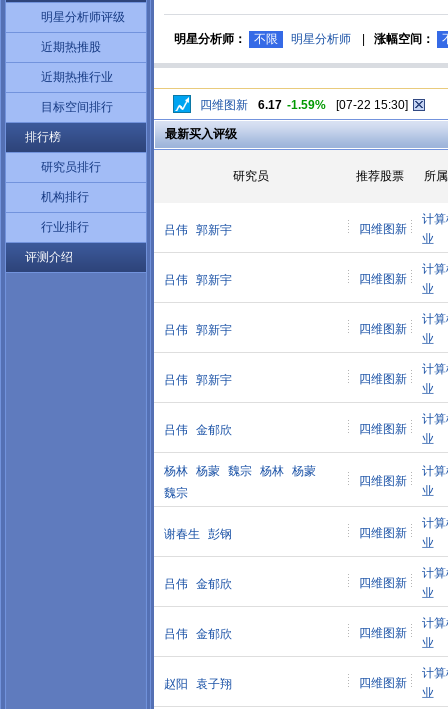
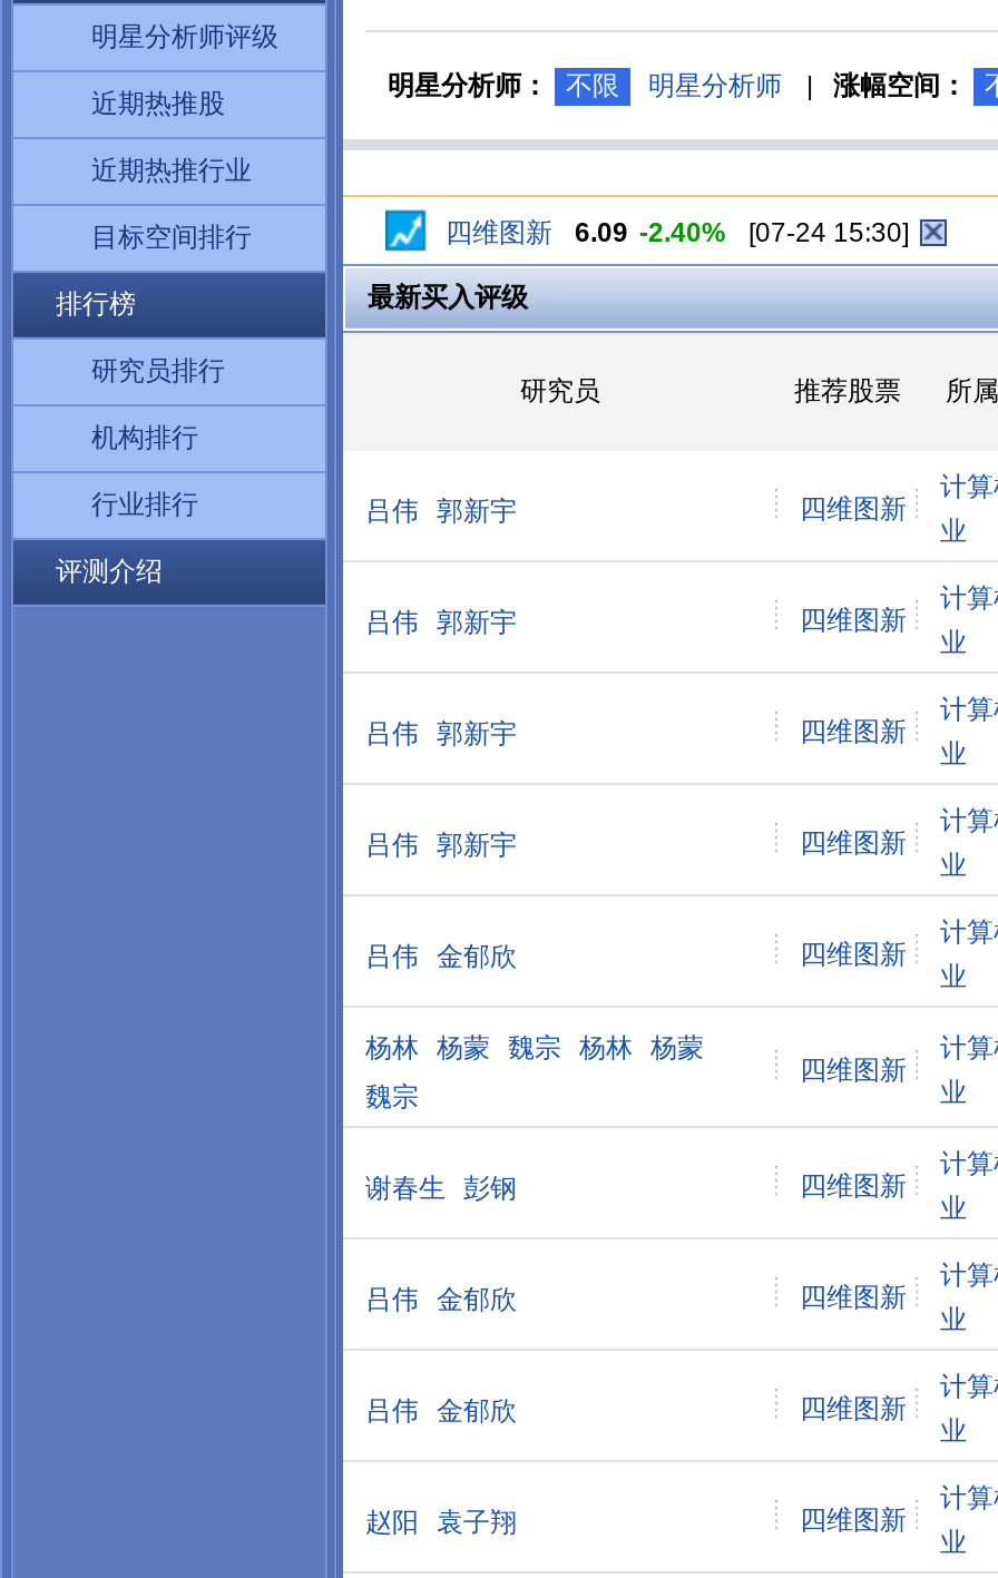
[258,98,326,112] 6.17 -1.59% -> [575,217,726,248] 6.09 -2.40%
[336,98,408,112] [07-22 15:30] -> [749,217,909,248] [07-24 15:30]

